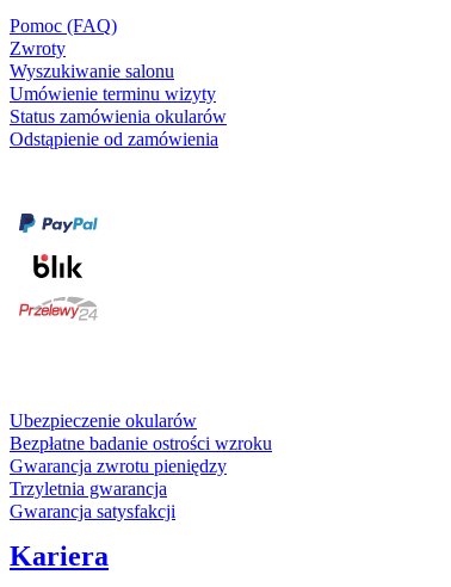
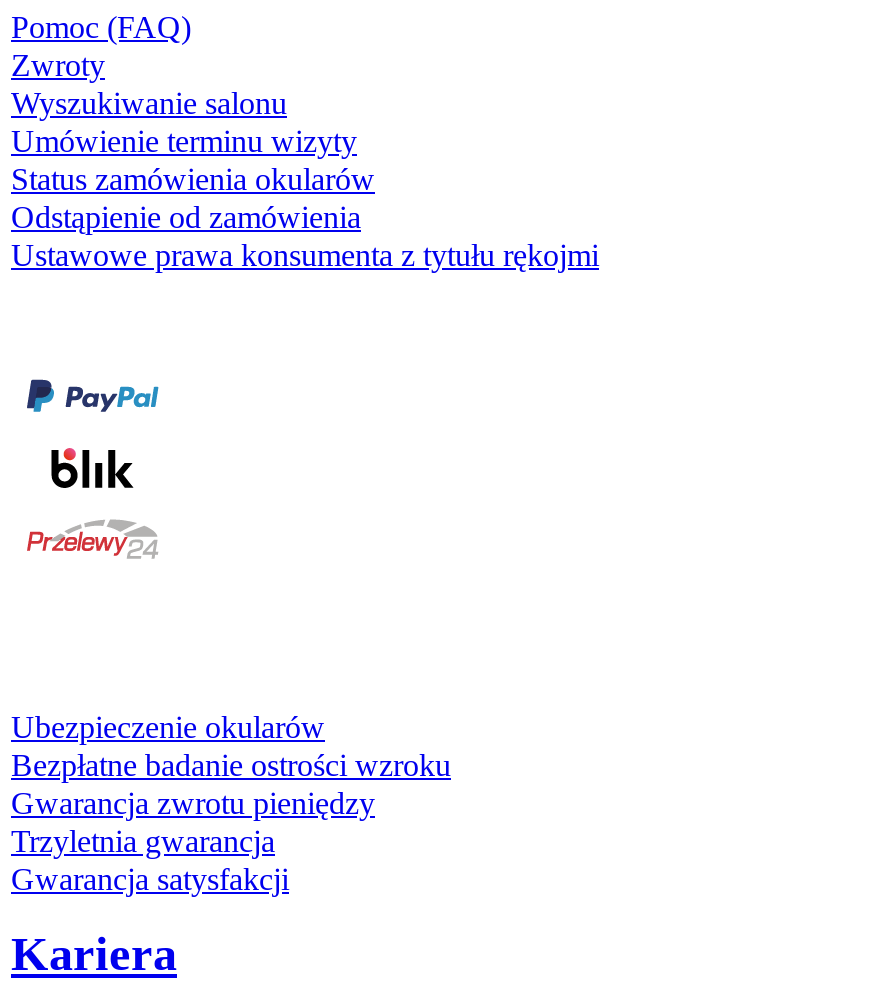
none -> [11,238,599,272] Ustawowe prawa konsumenta z tytułu rękojmi

